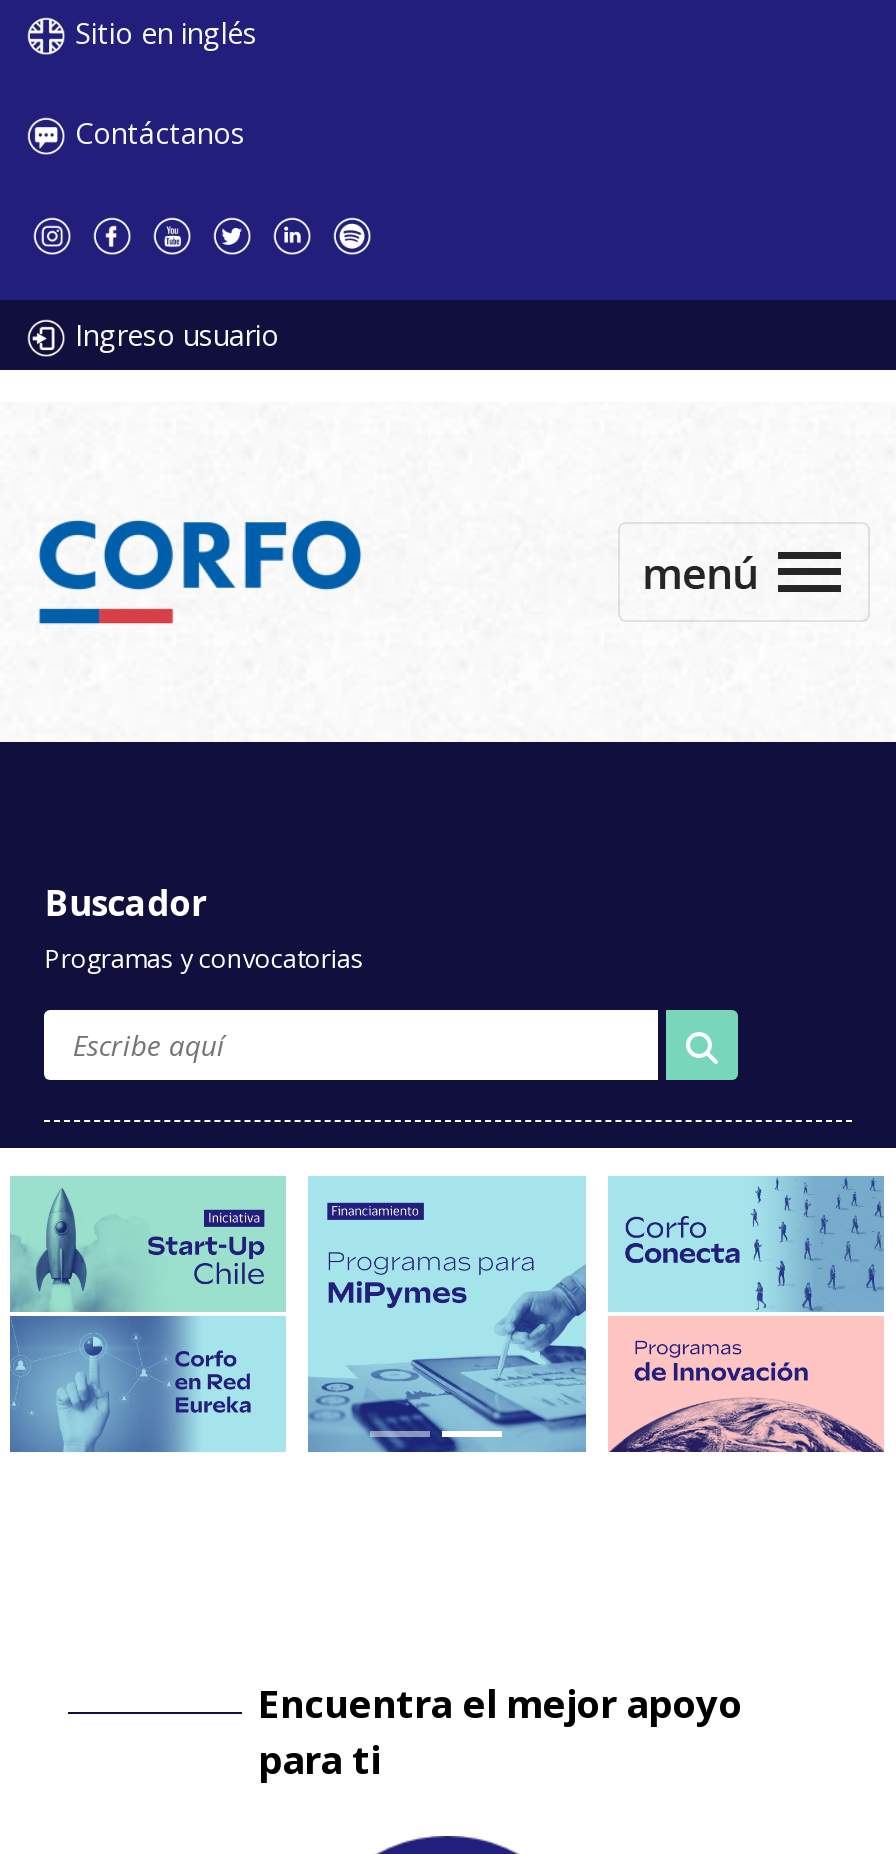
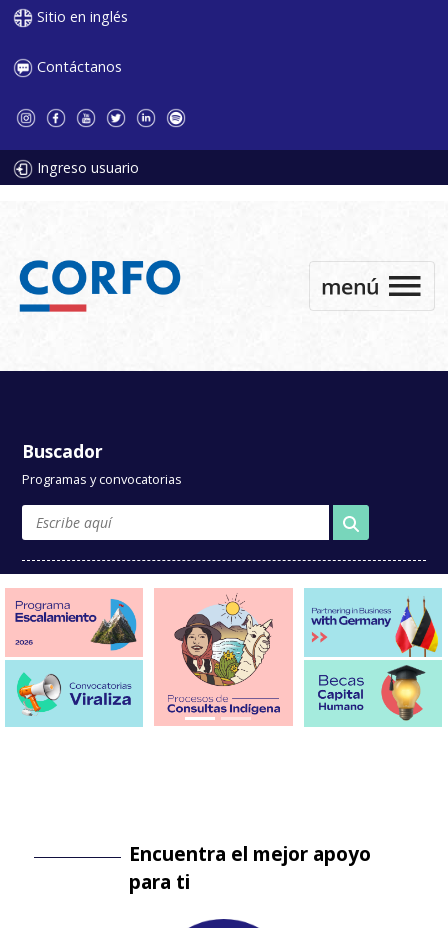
[8,1174,288,1452] [image] -> [5,588,143,726] [image]
[306,1176,588,1454] [image] -> [154,588,293,726] [image]
[608,1176,884,1454] [image] -> [304,589,442,727] [image]

